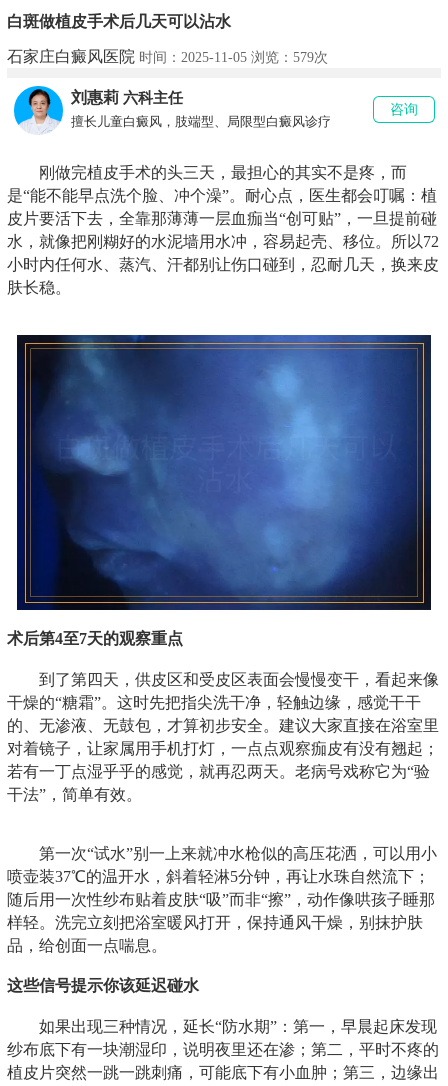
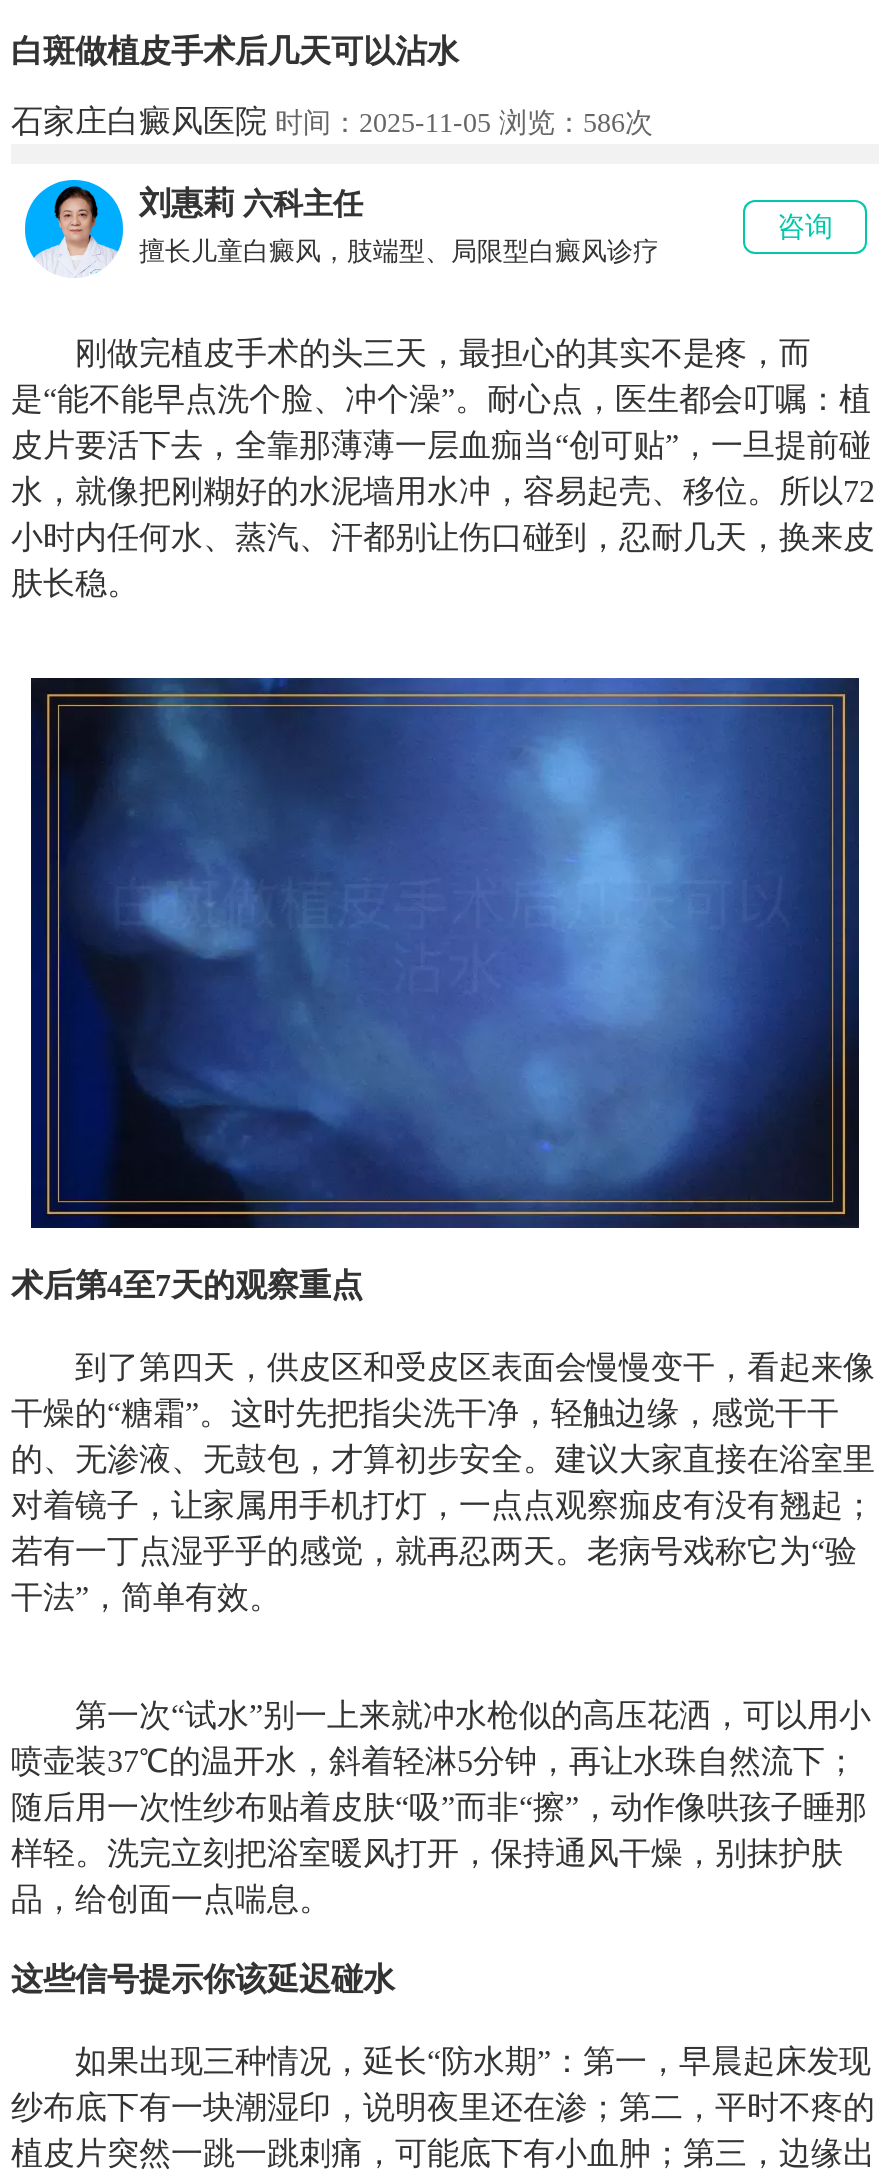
[7,48,328,65] 石家庄白癜风医院时间：2025-11-05 浏览：579次 -> [11,104,653,138] 石家庄白癜风医院时间：2025-11-05 浏览：586次

